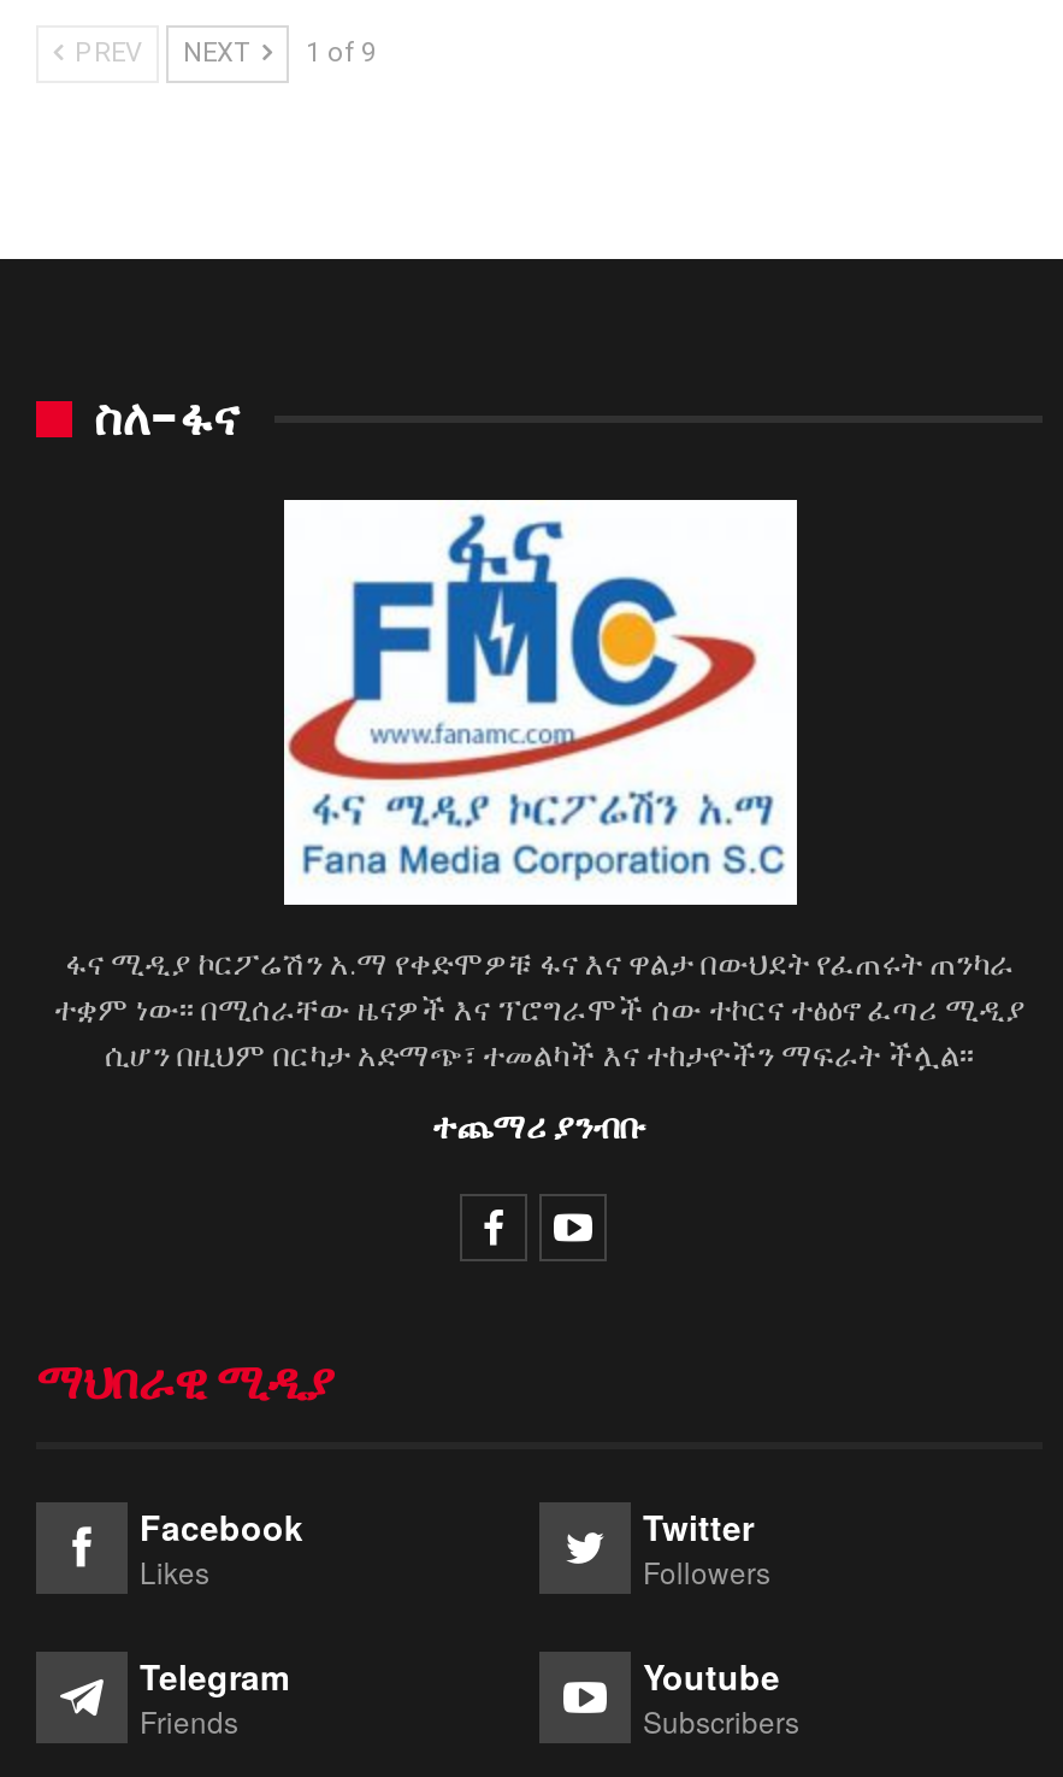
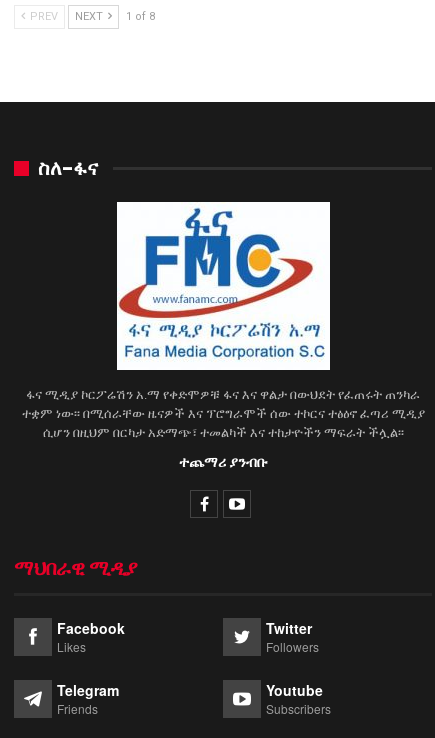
[67,37,376,68] PREV NEXT 1 of 9 -> [27,10,155,23] PREV NEXT 1 of 8

